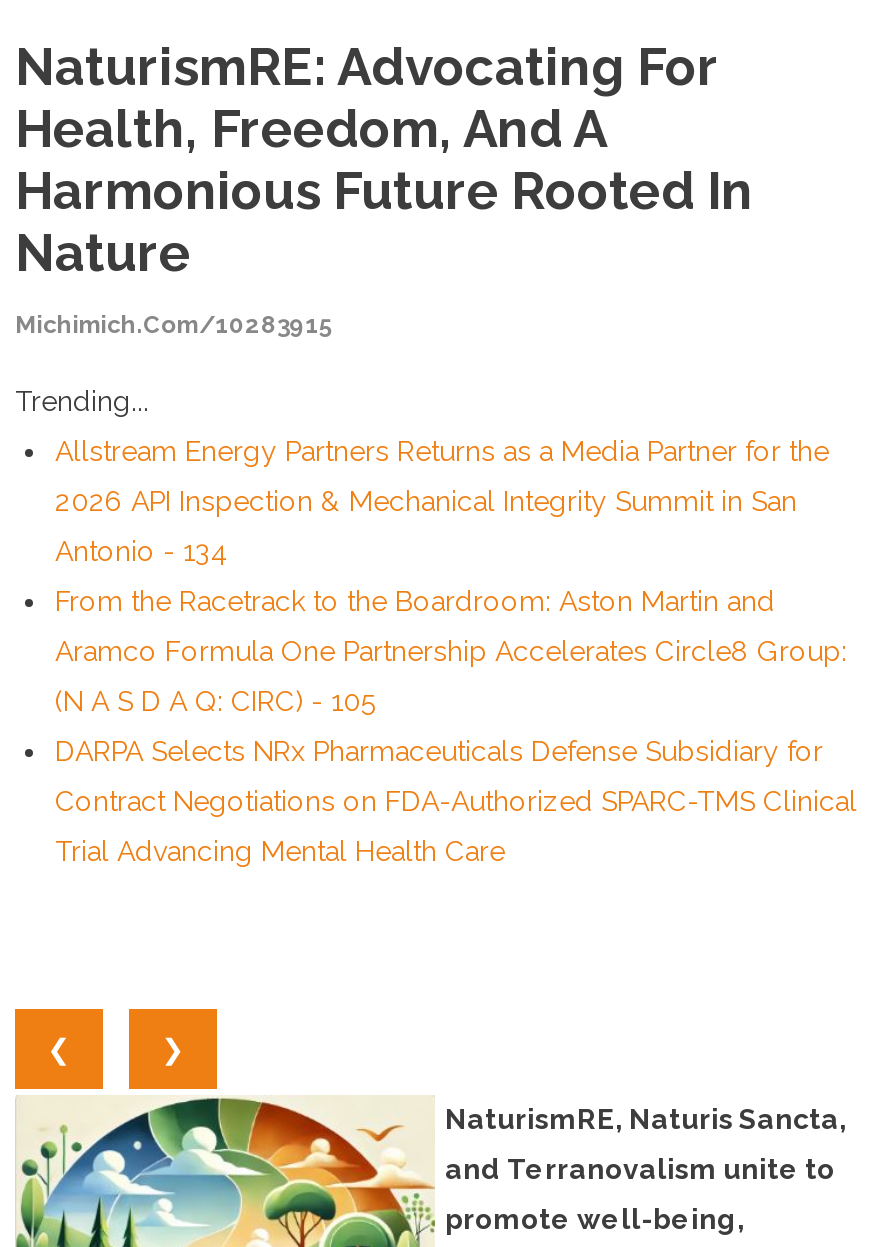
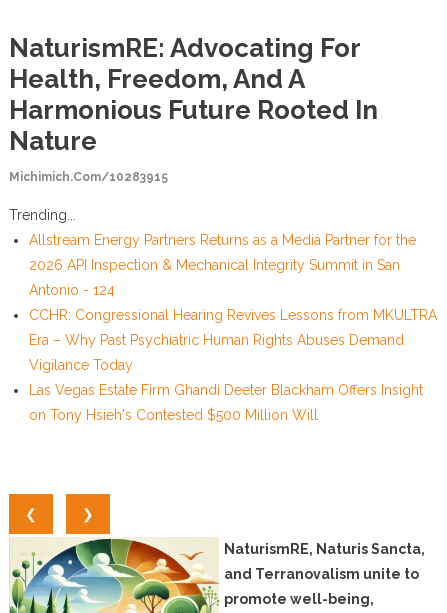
[55,535,857,867] Antonio - 134 | From the Racetrack to the Boardroom: Aston Martin and | Aramco Formula One Partnership Accelerates Circle8 Group: | (N A S D A Q: CIRC) - 105 | DARPA Selects NRx Pharmaceuticals Defense Subsidiary for | Contract Negotiations on FDA-Authorized SPARC-TMS Clinical | Trial Advancing Mental Health Care -> [29,282,437,423] Antonio - 124 | CCHR: Congressional Hearing Revives Lessons from MKULTRA | Era – Why Past Psychiatric Human Rights Abuses Demand | Vigilance Today | Las Vegas Estate Firm Ghandi Deeter Blackham Offers Insight | on Tony Hsieh's Contested $500 Million Will

